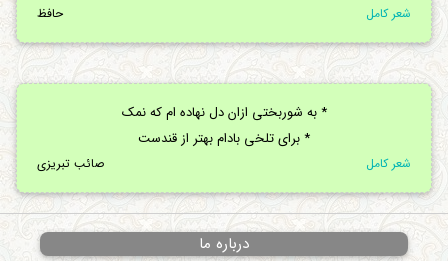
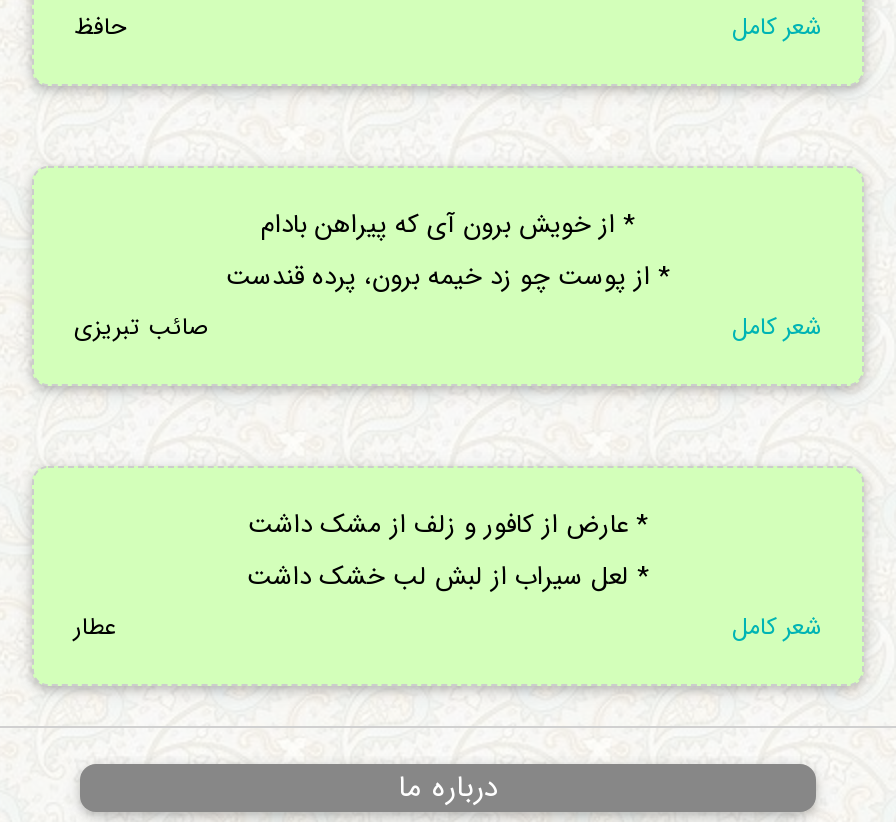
[121,102,326,149] * به شوربختی ازان دل نهاده ام که نمک | * برای تلخی بادام بهتر از قندست -> [226,204,670,298] * از خویش برون آی که پیراهن بادام | * از پوست چو زد خیمه برون، پرده قندست
none -> [74,504,822,646] * عارض از کافور و زلف از مشک داشت | * لعل سیراب از لبش لب خشک داشت | شعر کامل | عطار

